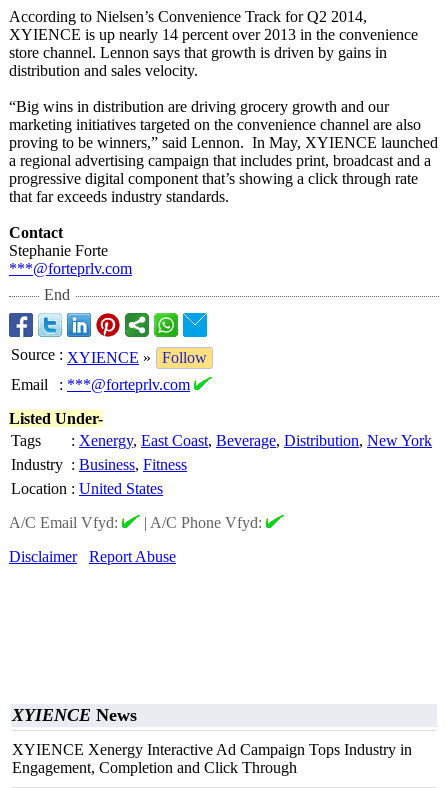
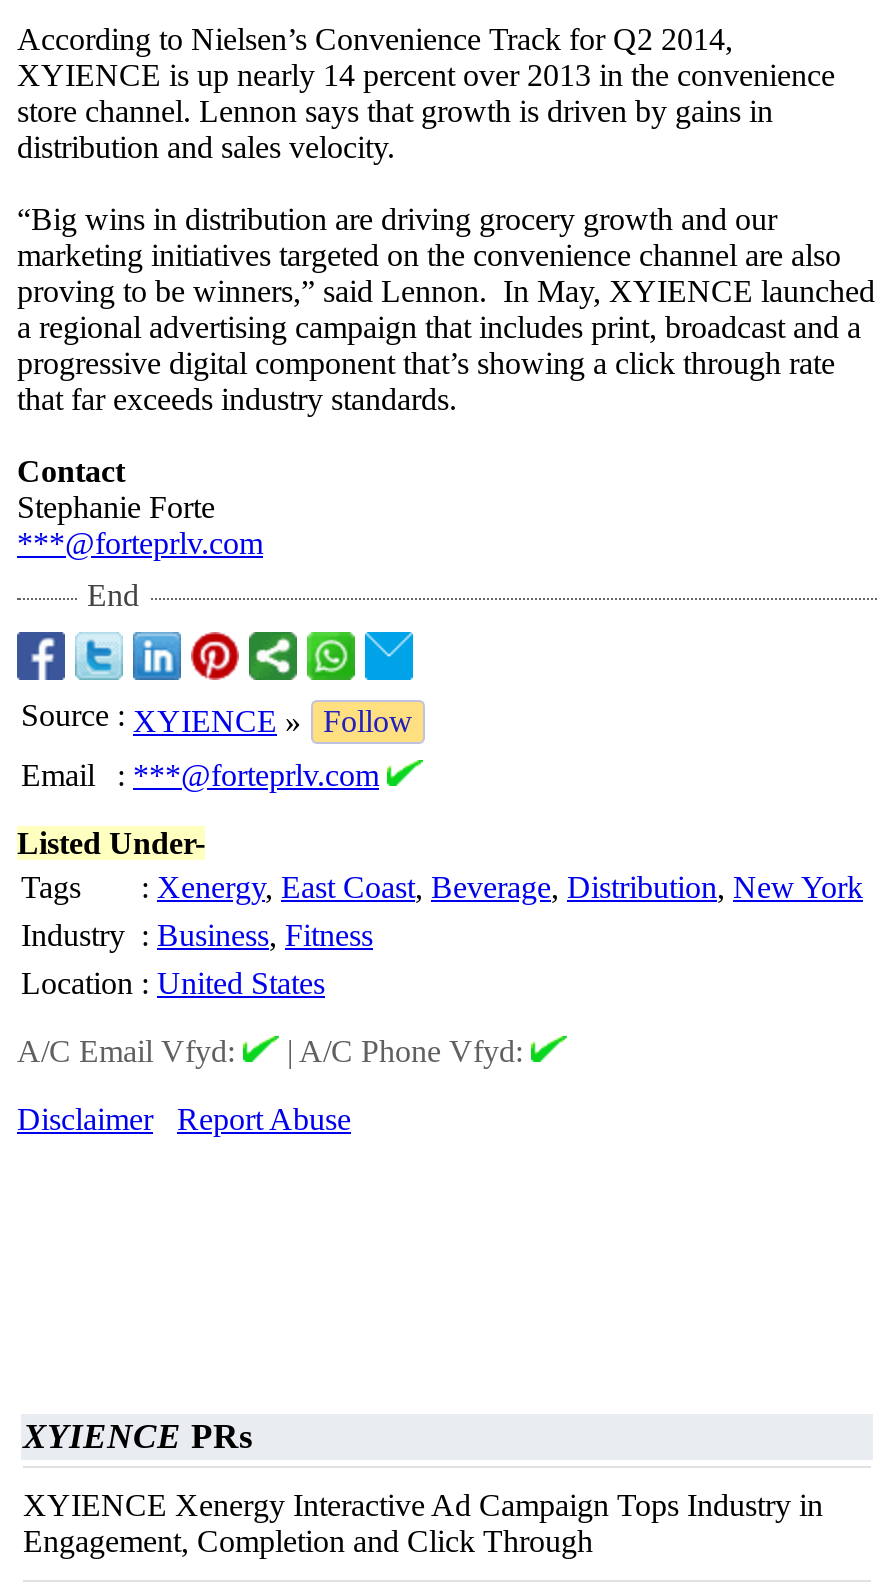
[12,705,137,725] XYIENCE News -> [23,1416,253,1456] XYIENCE PRs

